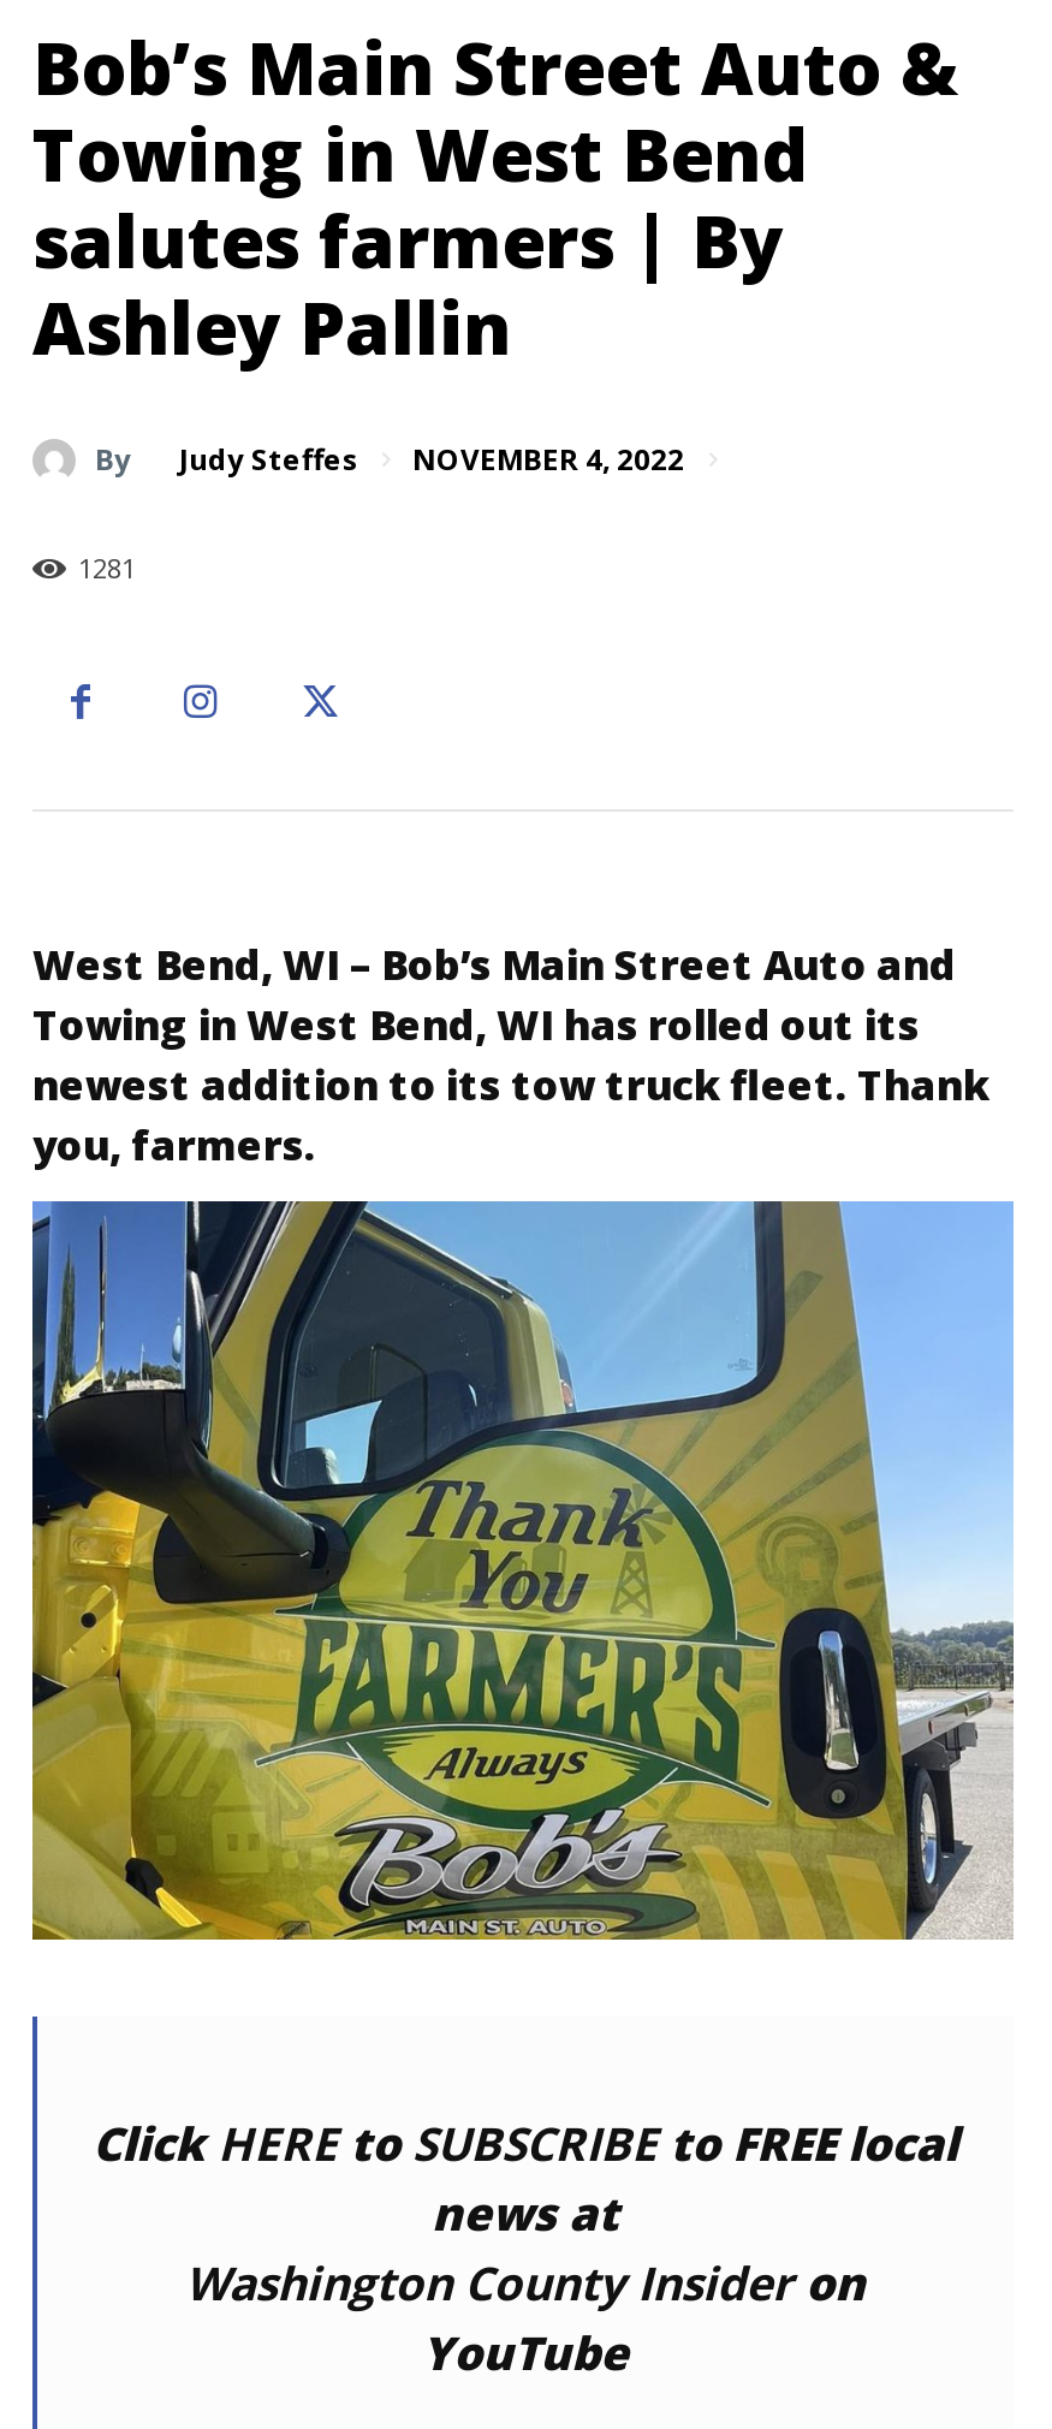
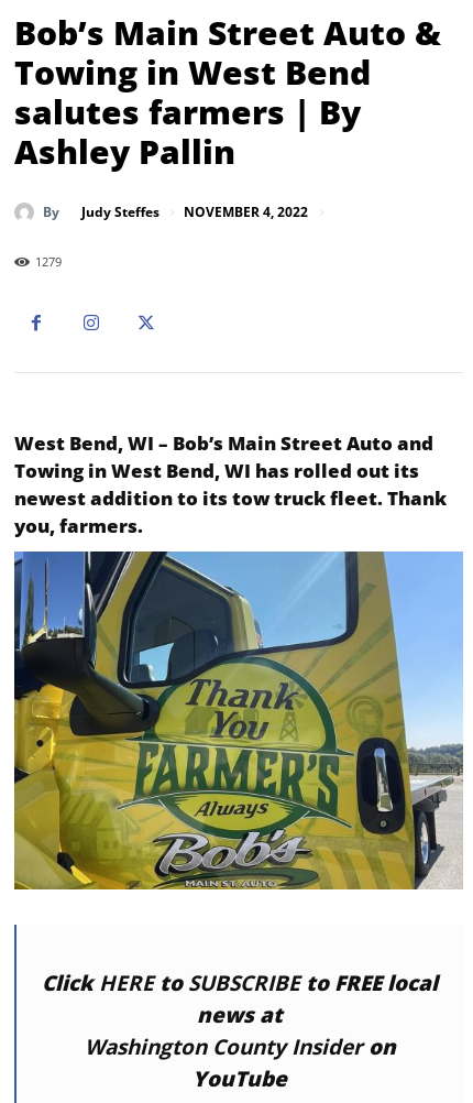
[78,550,136,586] 1281 -> [35,253,62,270] 1279

